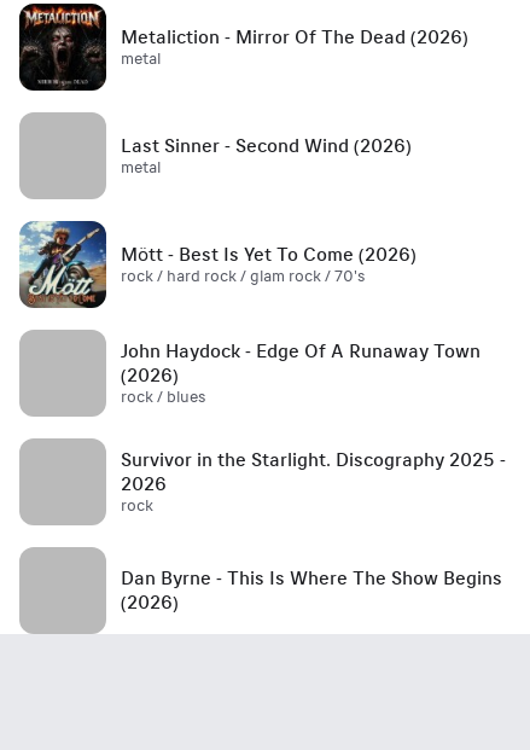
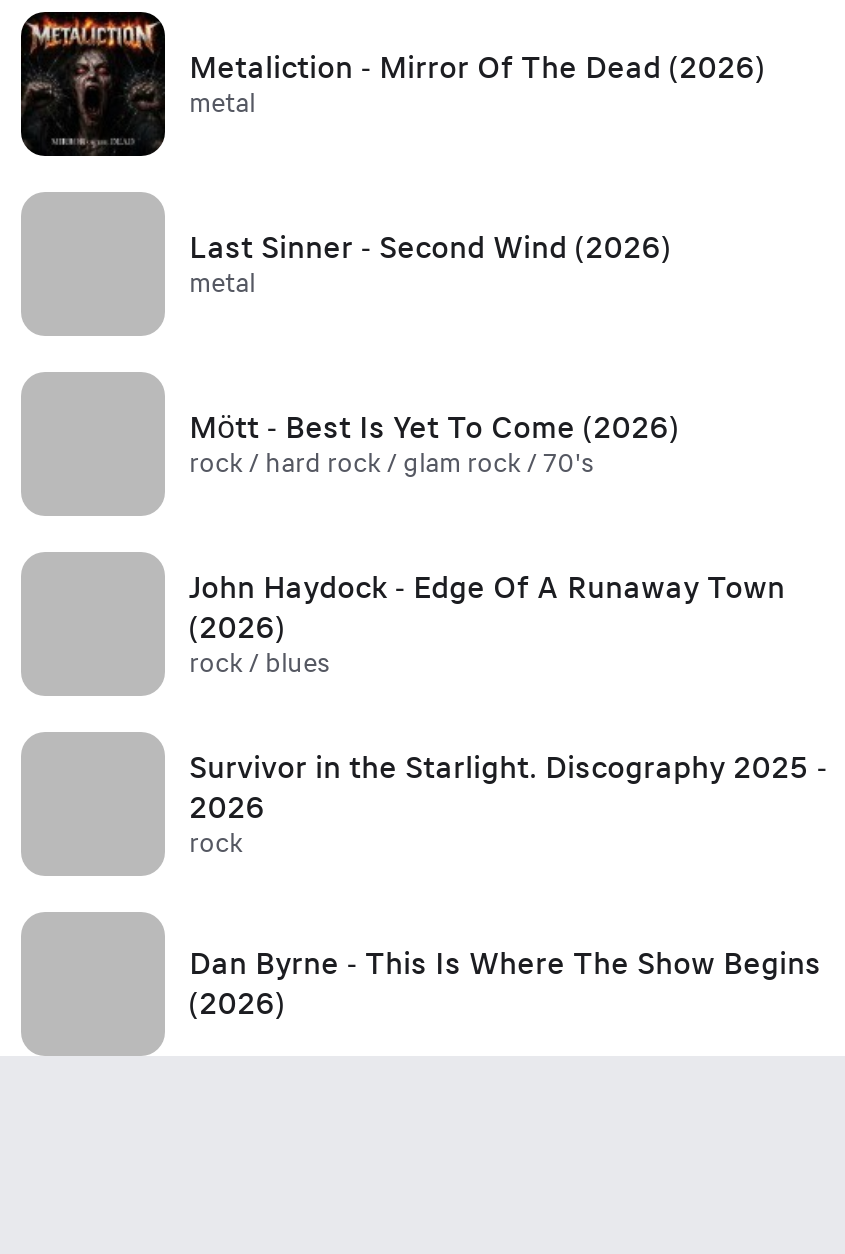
[19,221,106,308] [image] -> none

